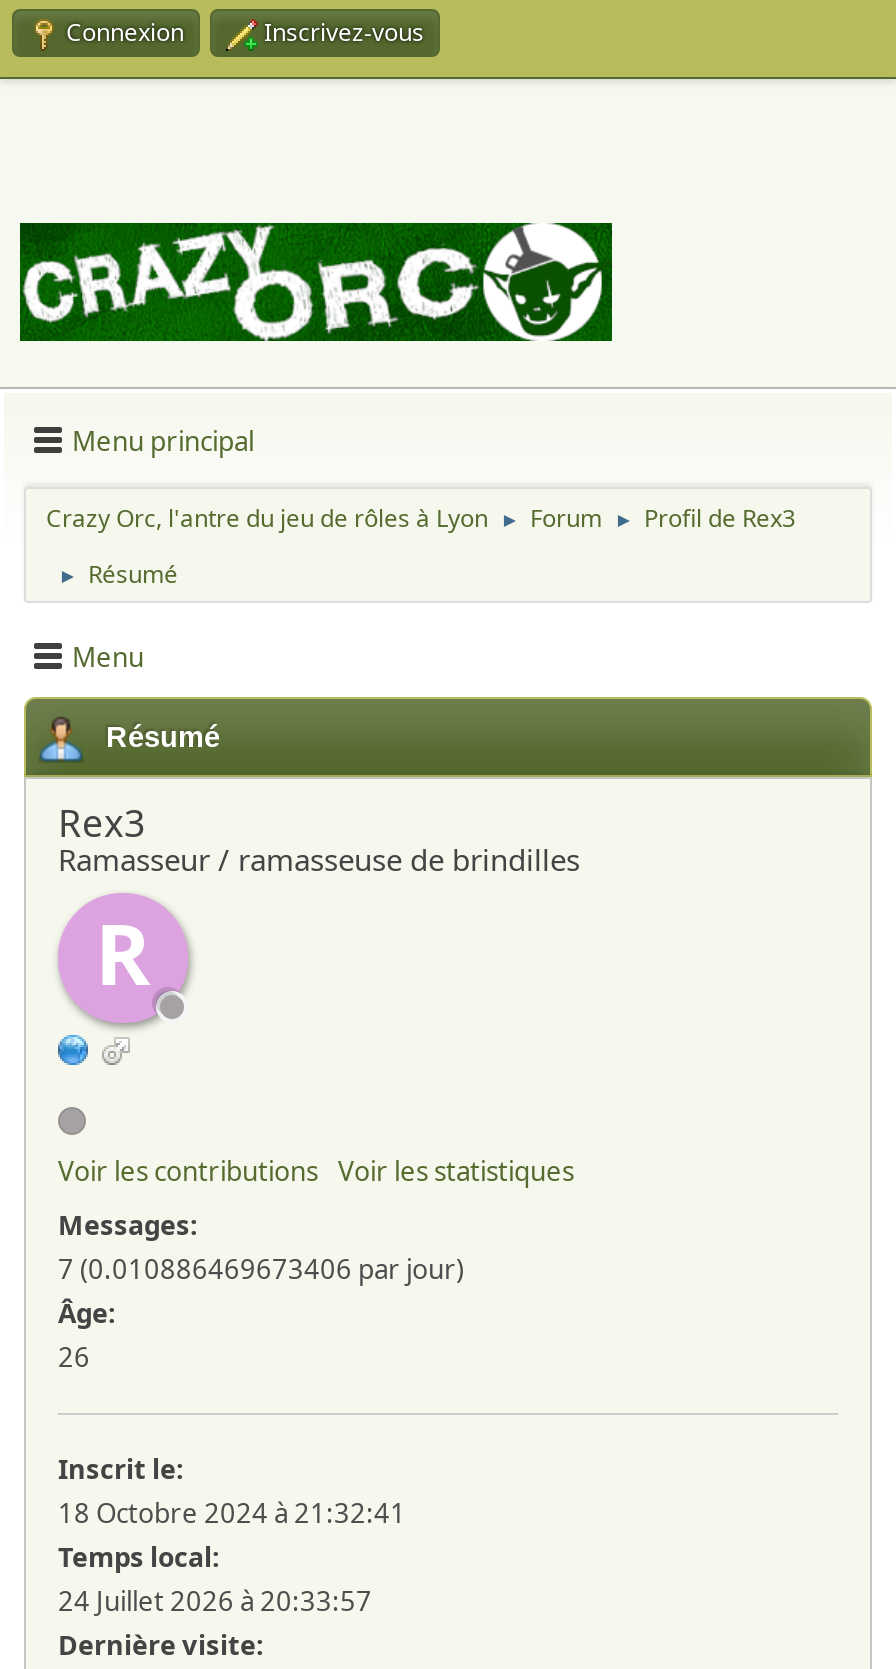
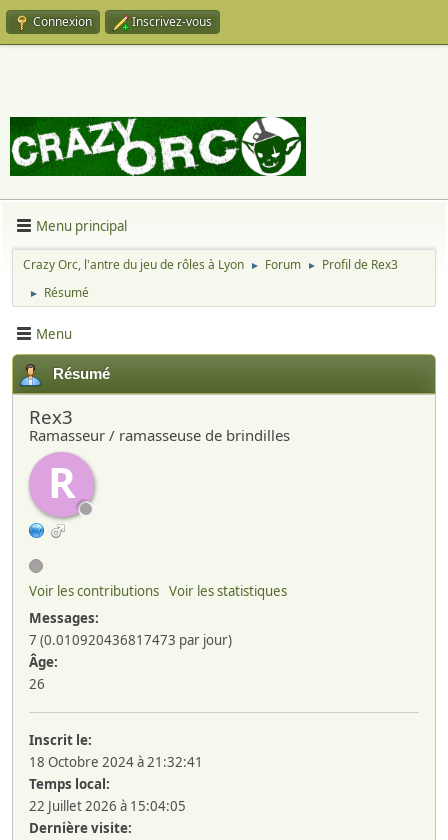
[58,1251,464,1287] 7 (0.010886469673406 par jour) -> [29,631,232,649] 7 (0.010920436817473 par jour)
[58,1583,372,1619] 24 Juillet 2026 à 20:33:57 -> [29,797,186,815] 22 Juillet 2026 à 15:04:05

